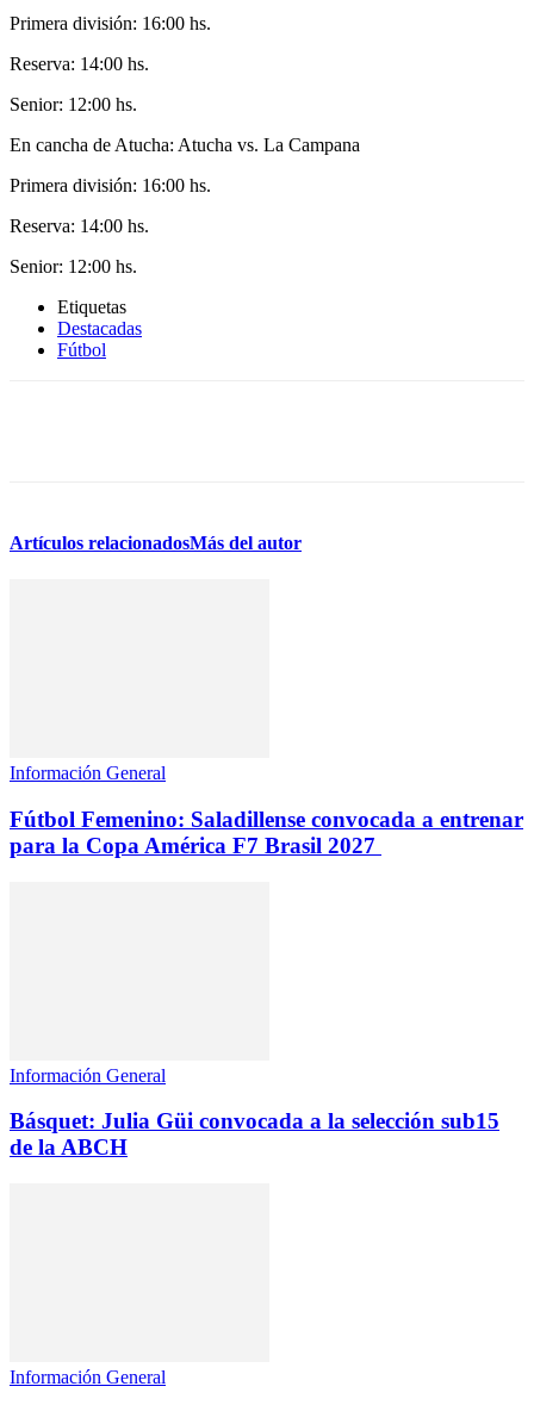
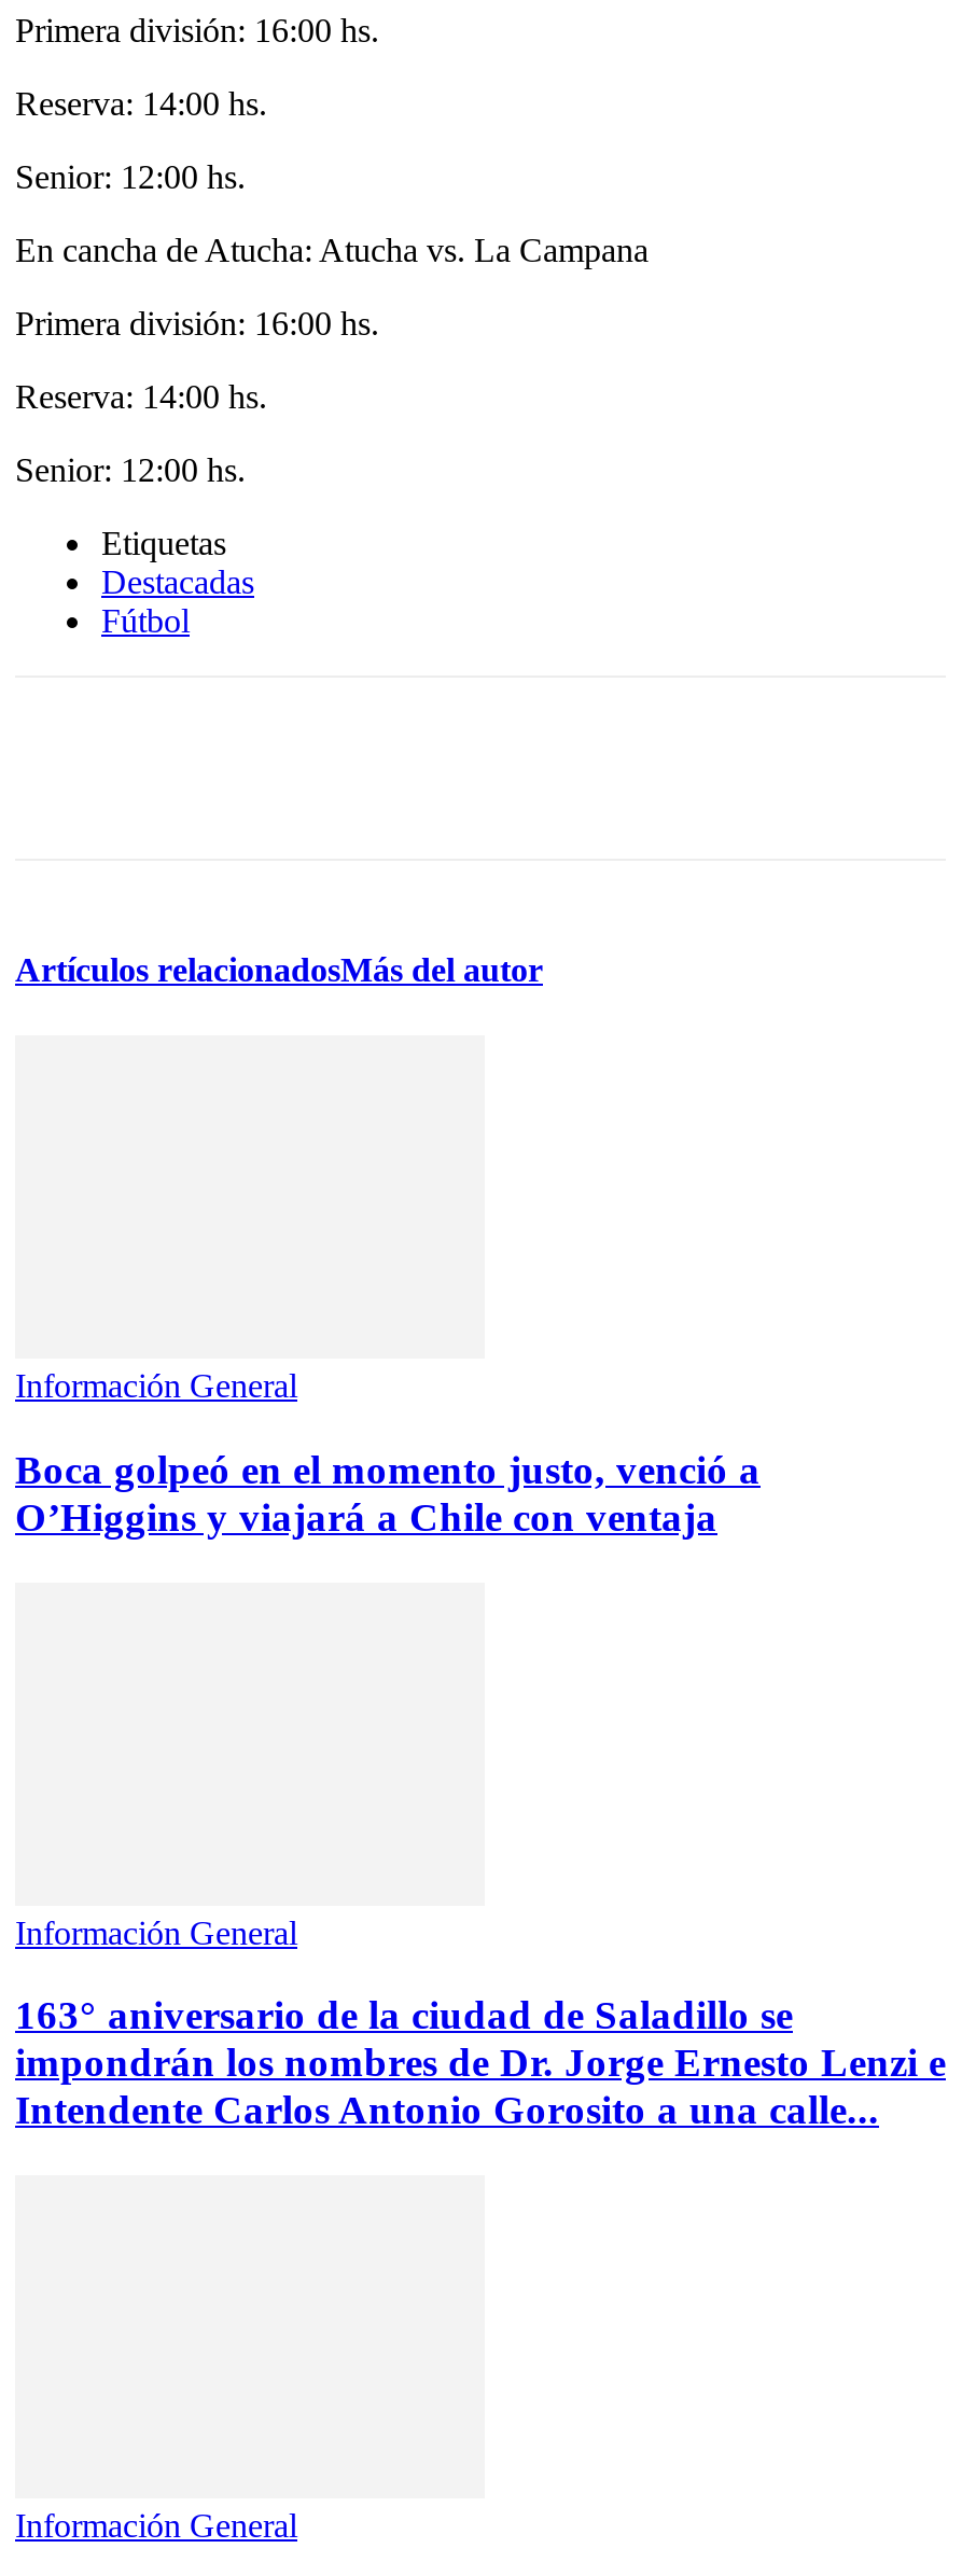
[10,807,523,858] Fútbol Femenino: Saladillense convocada a entrenar | para la Copa América F7 Brasil 2027 -> [15,1446,761,1539] Boca golpeó en el momento justo, venció a | O’Higgins y viajará a Chile con ventaja
[10,1109,499,1160] Básquet: Julia Güi convocada a la selección sub15 | de la ABCH -> [15,1992,946,2133] 163° aniversario de la ciudad de Saladillo se | impondrán los nombres de Dr. Jorge Ernesto Lenzi e | Intendente Carlos Antonio Gorosito a una calle...

